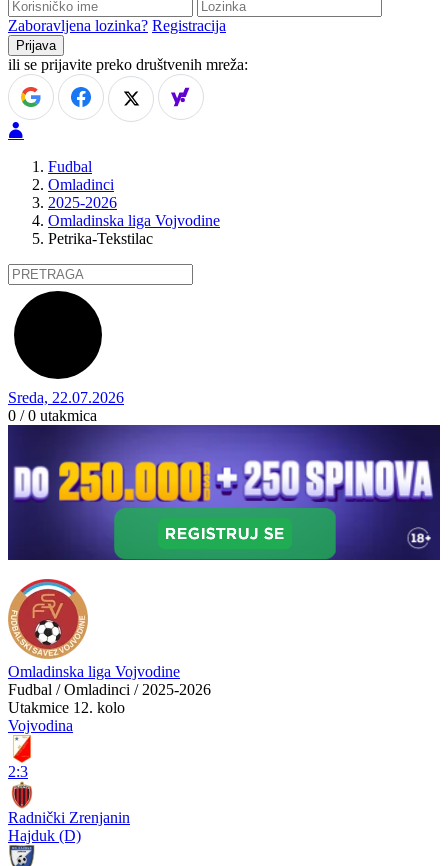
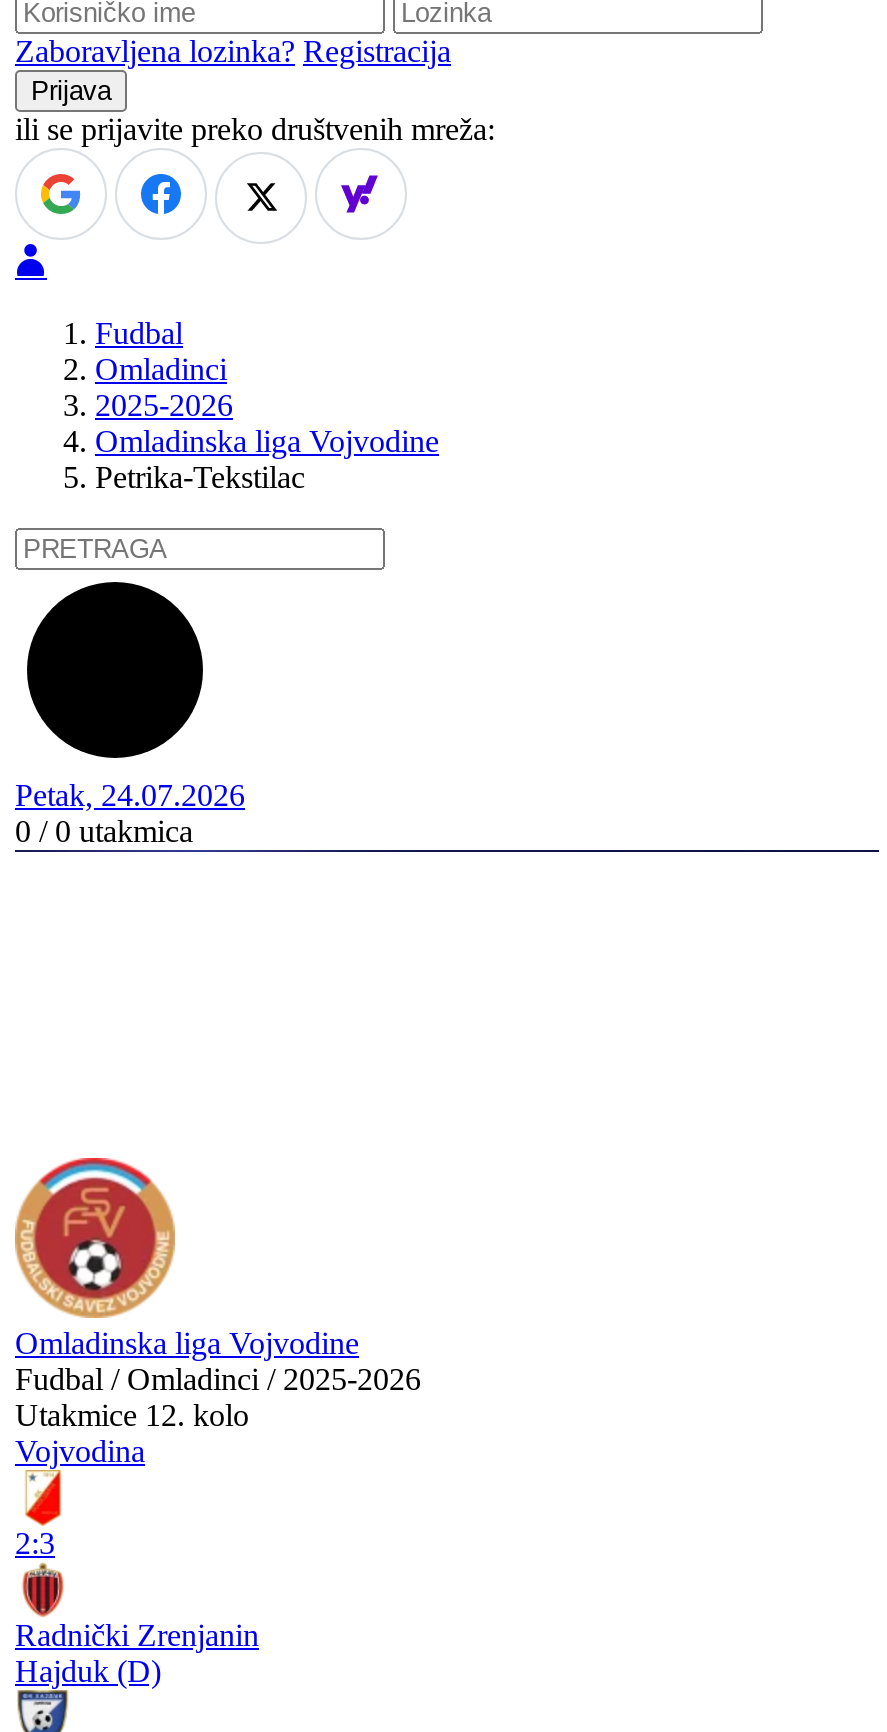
[8,389,124,406] Sreda, 22.07.2026 -> [15,778,245,812] Petak, 24.07.2026
[7,425,441,561] [image] -> none

